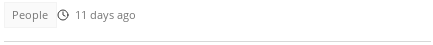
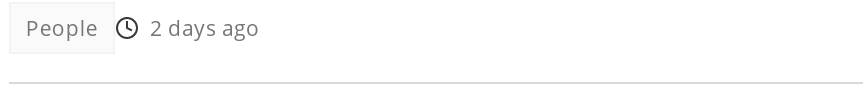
[12,8,135,22] People 11 days ago -> [26,14,260,42] People 2 days ago

